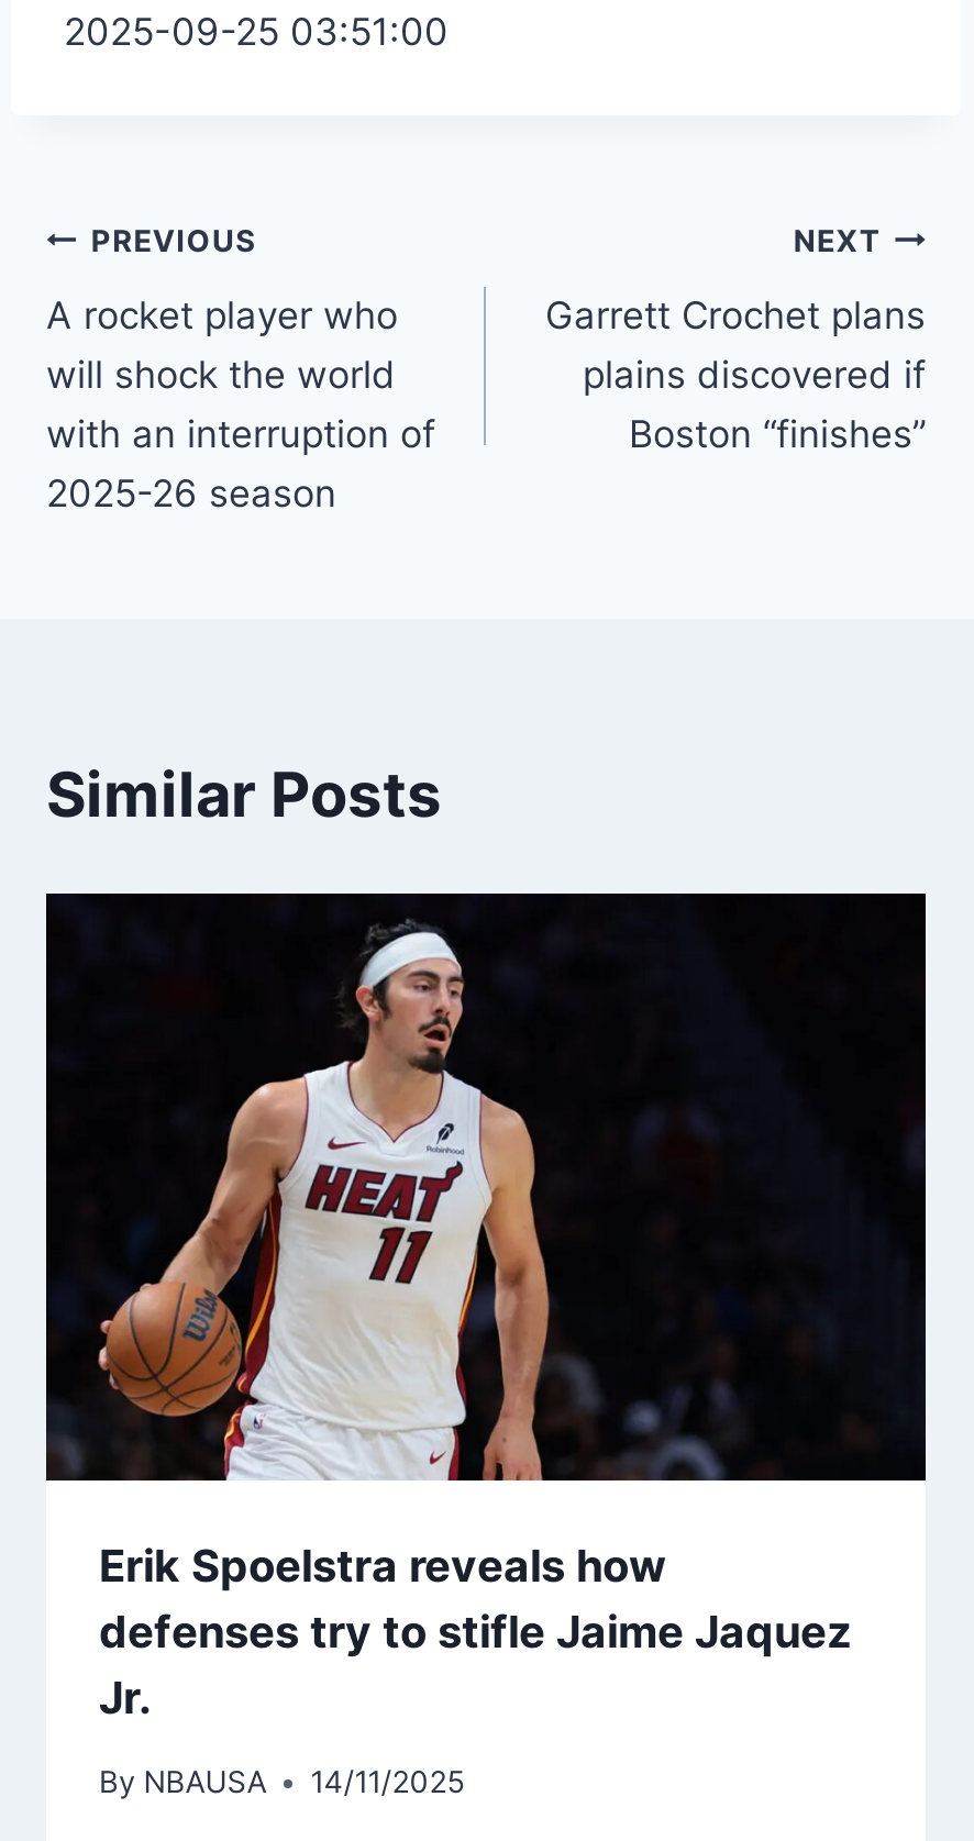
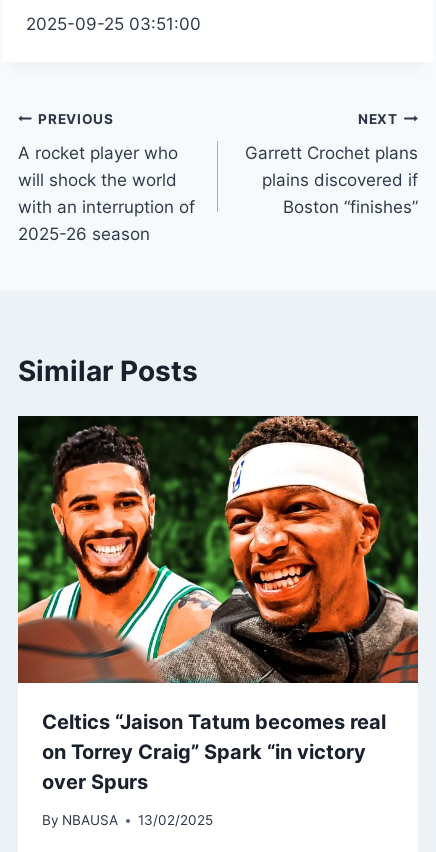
[44,891,928,1724] [image] | Erik Spoelstra reveals how | defenses try to stifle Jaime Jaquez | Jr. -> [17,415,419,794] [image] | Celtics “Jaison Tatum becomes real | on Torrey Craig” Spark “in victory | over Spurs
[99,1765,464,1800] By NBAUSA 14/11/2025 -> [42,812,213,828] By NBAUSA 13/02/2025

